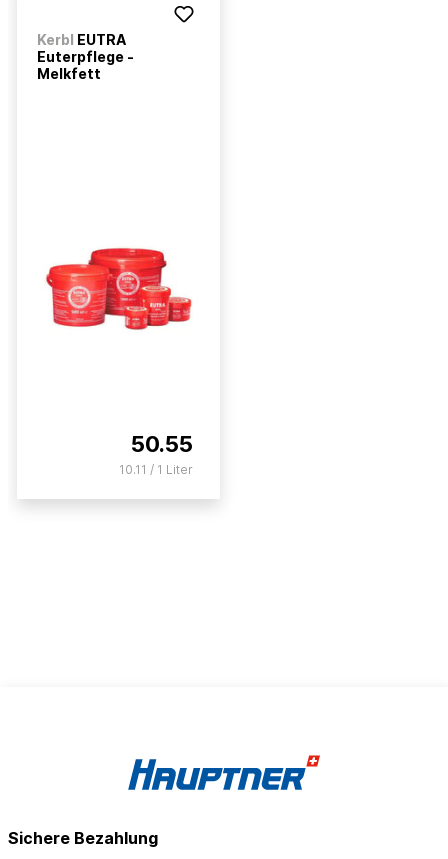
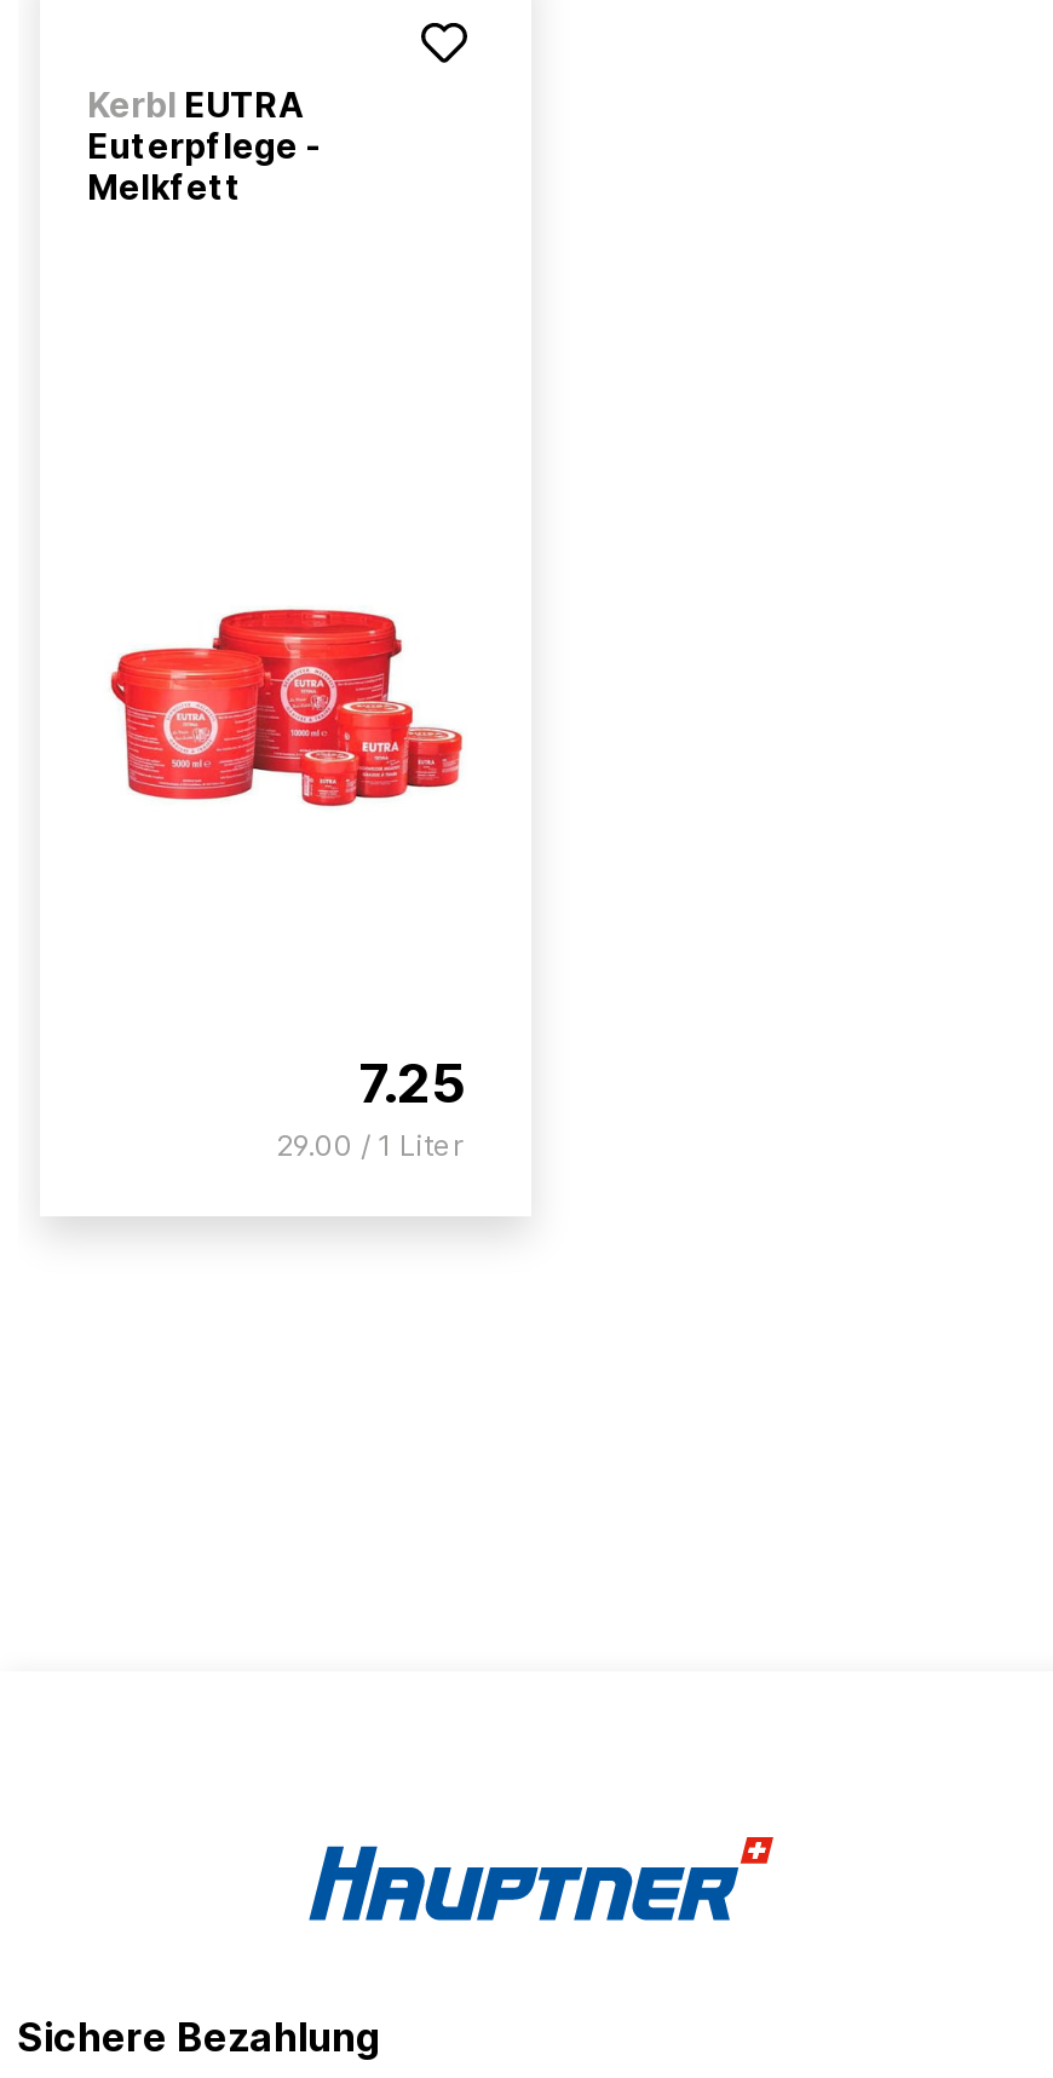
[130,431,192,457] 50.55 -> [358,1052,465,1115] 7.25
[118,462,192,477] 10.11 / 1 Liter -> [276,1127,465,1163] 29.00 / 1 Liter

